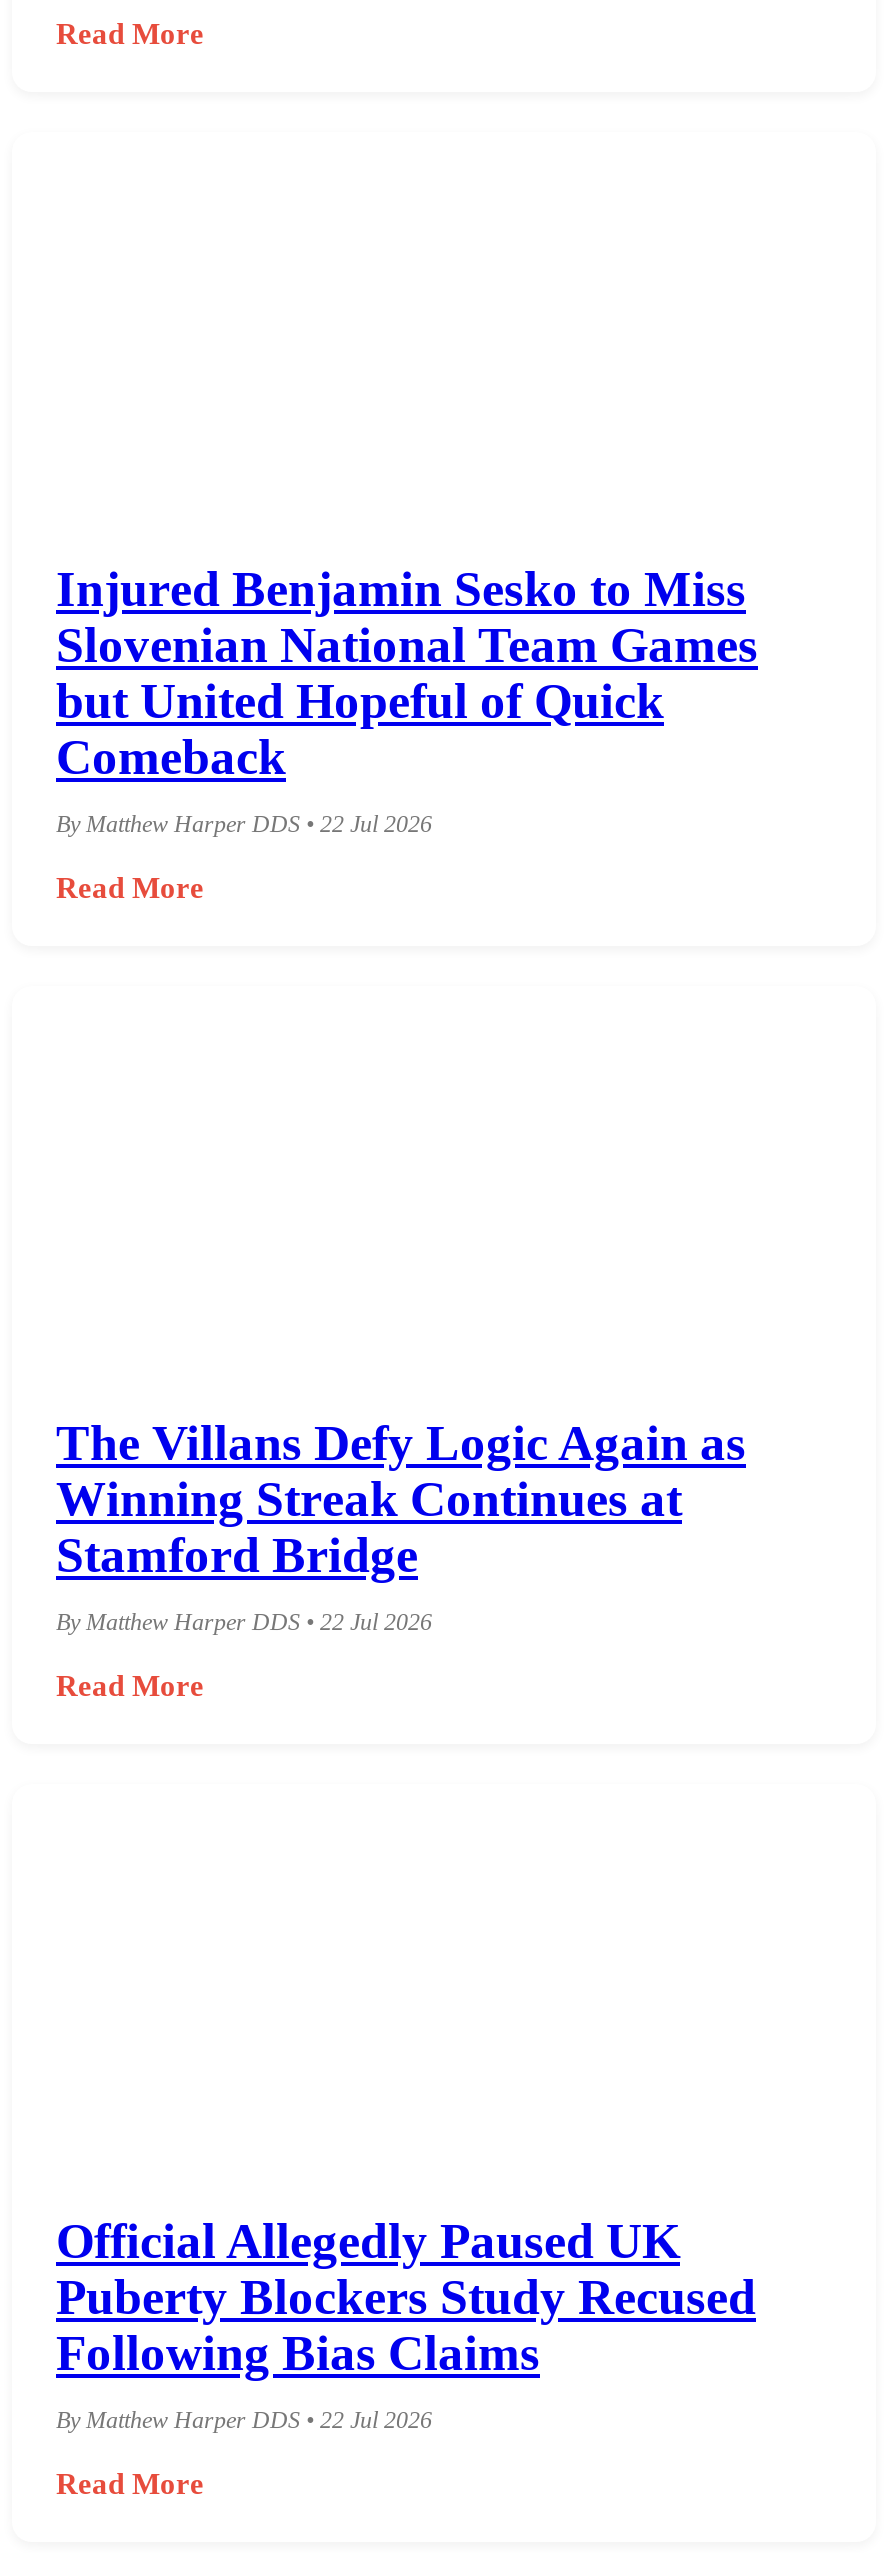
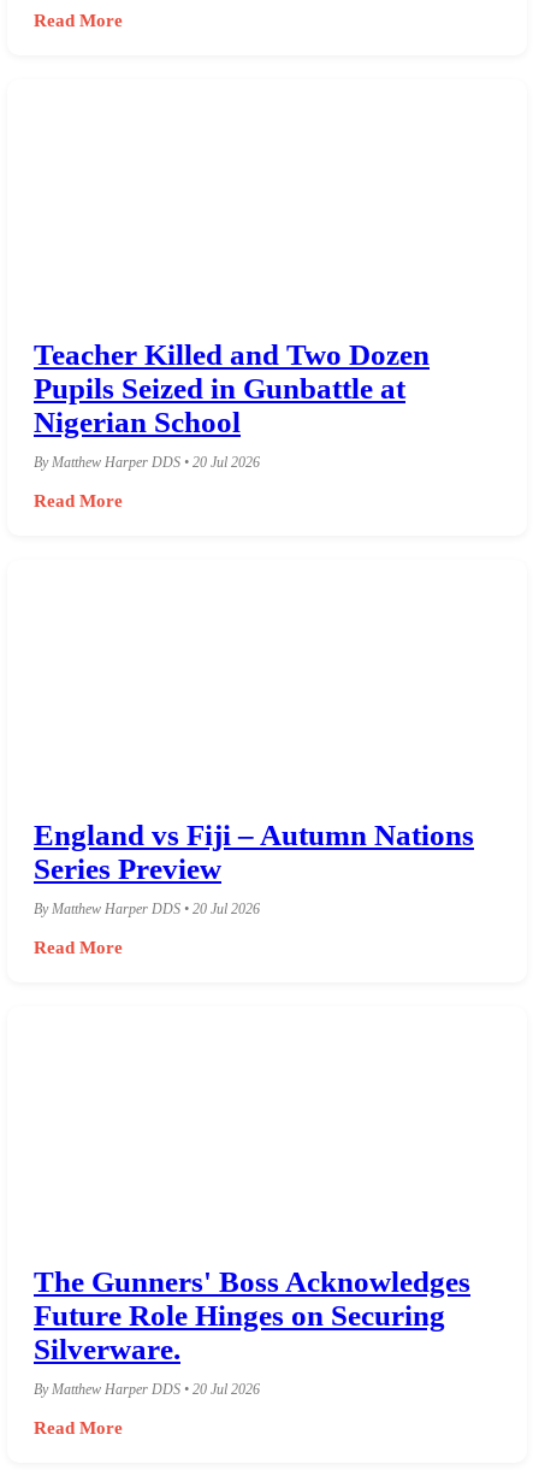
[56,563,758,785] Injured Benjamin Sesko to Miss | Slovenian National Team Games | but United Hopeful of Quick | Comeback -> [34,339,430,439] Teacher Killed and Two Dozen | Pupils Seized in Gunbattle at | Nigerian School
[56,811,432,839] By Matthew Harper DDS • 22 Jul 2026 -> [34,454,260,471] By Matthew Harper DDS • 20 Jul 2026
[56,1416,746,1582] The Villans Defy Logic Again as | Winning Streak Continues at | Stamford Bridge -> [34,819,474,885] England vs Fiji – Autumn Nations | Series Preview
[56,1608,432,1636] By Matthew Harper DDS • 22 Jul 2026 -> [34,901,260,918] By Matthew Harper DDS • 20 Jul 2026
[56,2214,756,2380] Official Allegedly Paused UK | Puberty Blockers Study Recused | Following Bias Claims -> [34,1266,470,1365] The Gunners' Boss Acknowledges | Future Role Hinges on Securing | Silverware.
[56,2406,432,2434] By Matthew Harper DDS • 22 Jul 2026 -> [34,1381,260,1398] By Matthew Harper DDS • 20 Jul 2026

